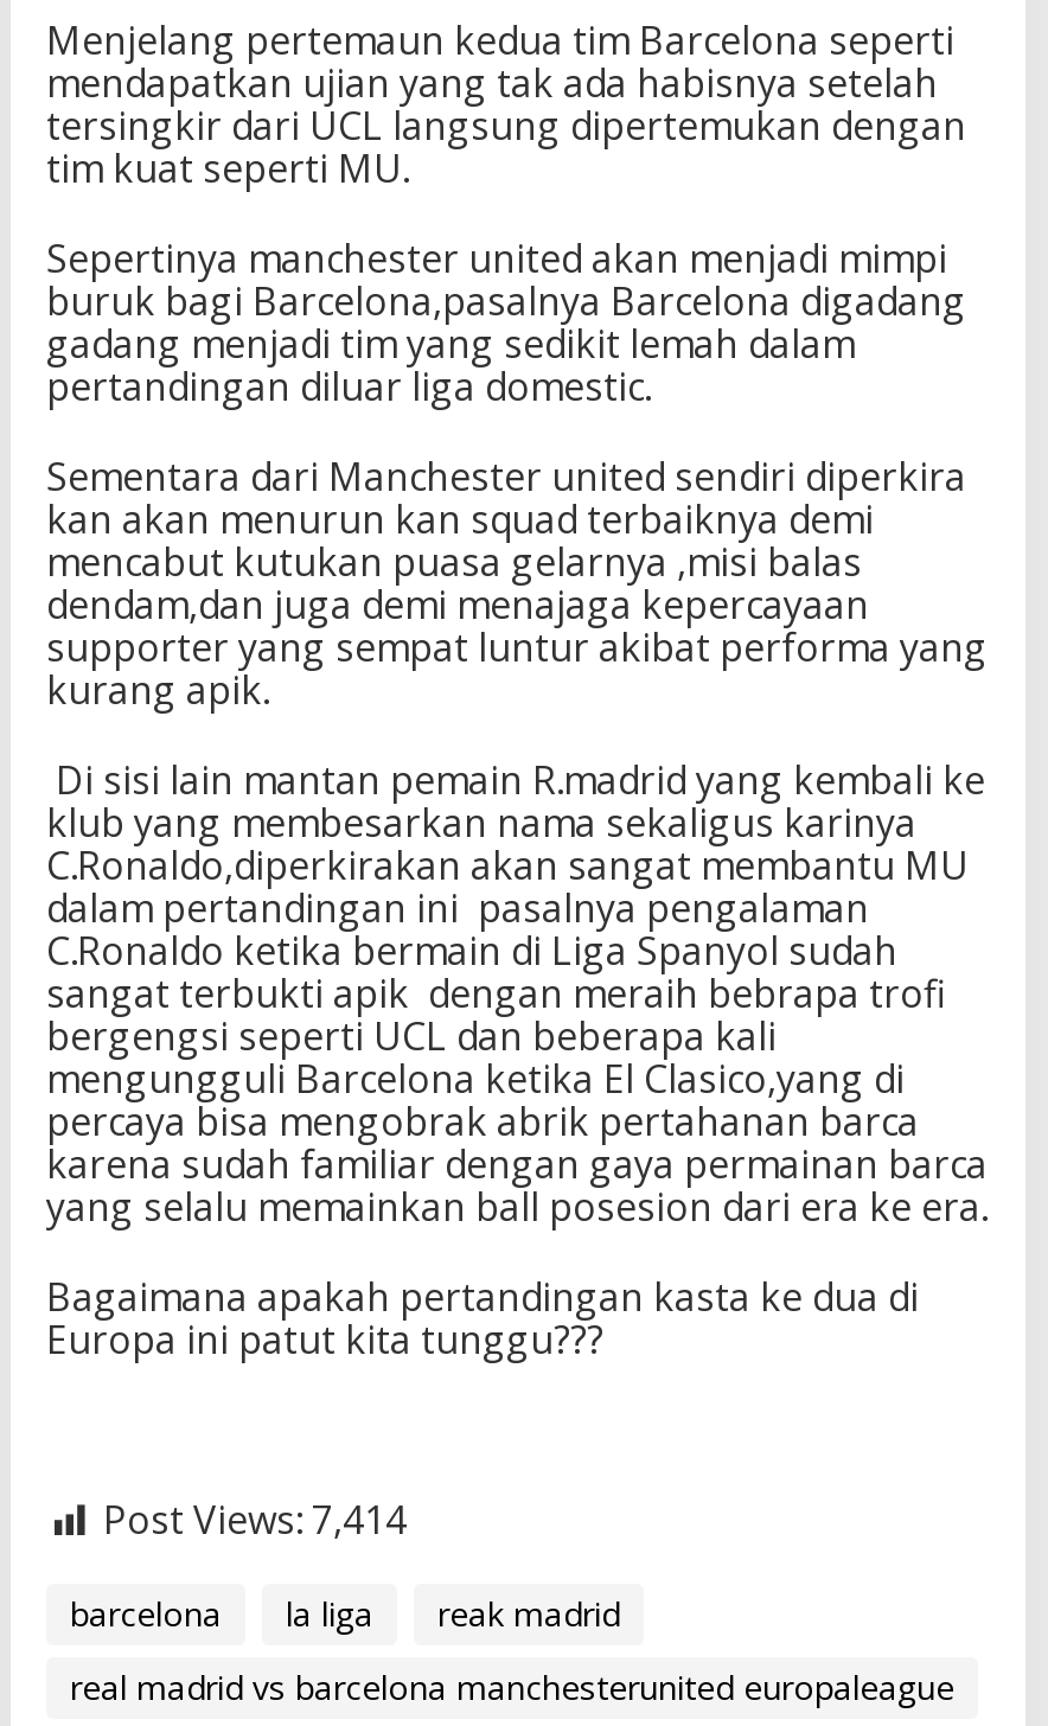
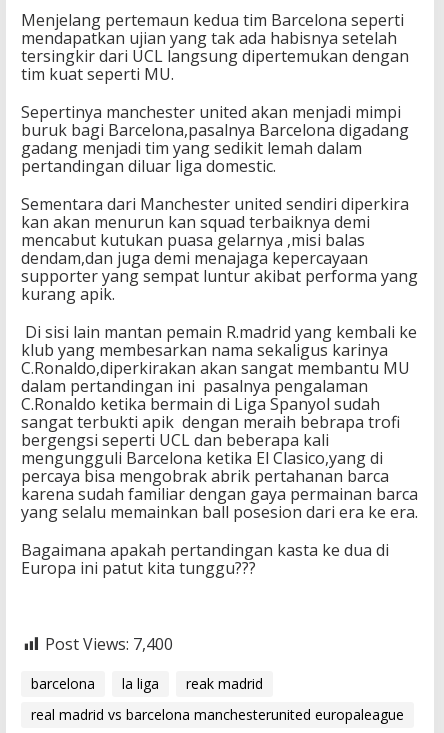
[103,1493,407,1546] Post Views: 7,414 -> [45,633,173,655] Post Views: 7,400

